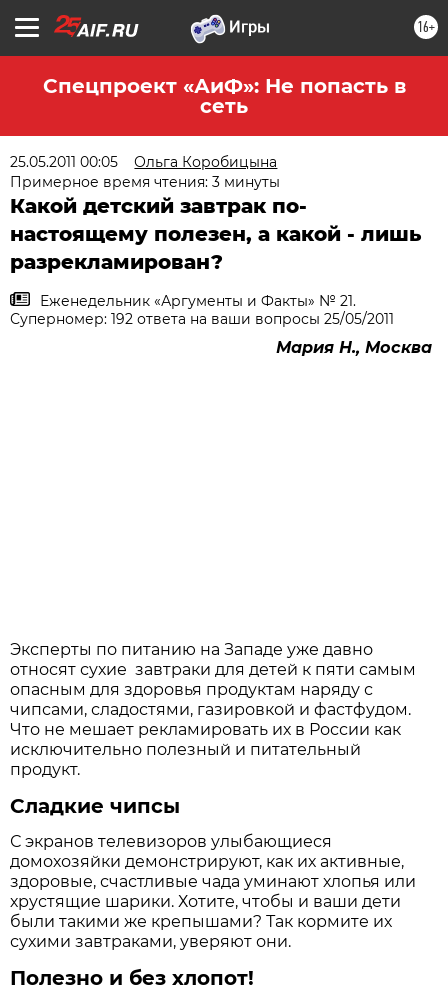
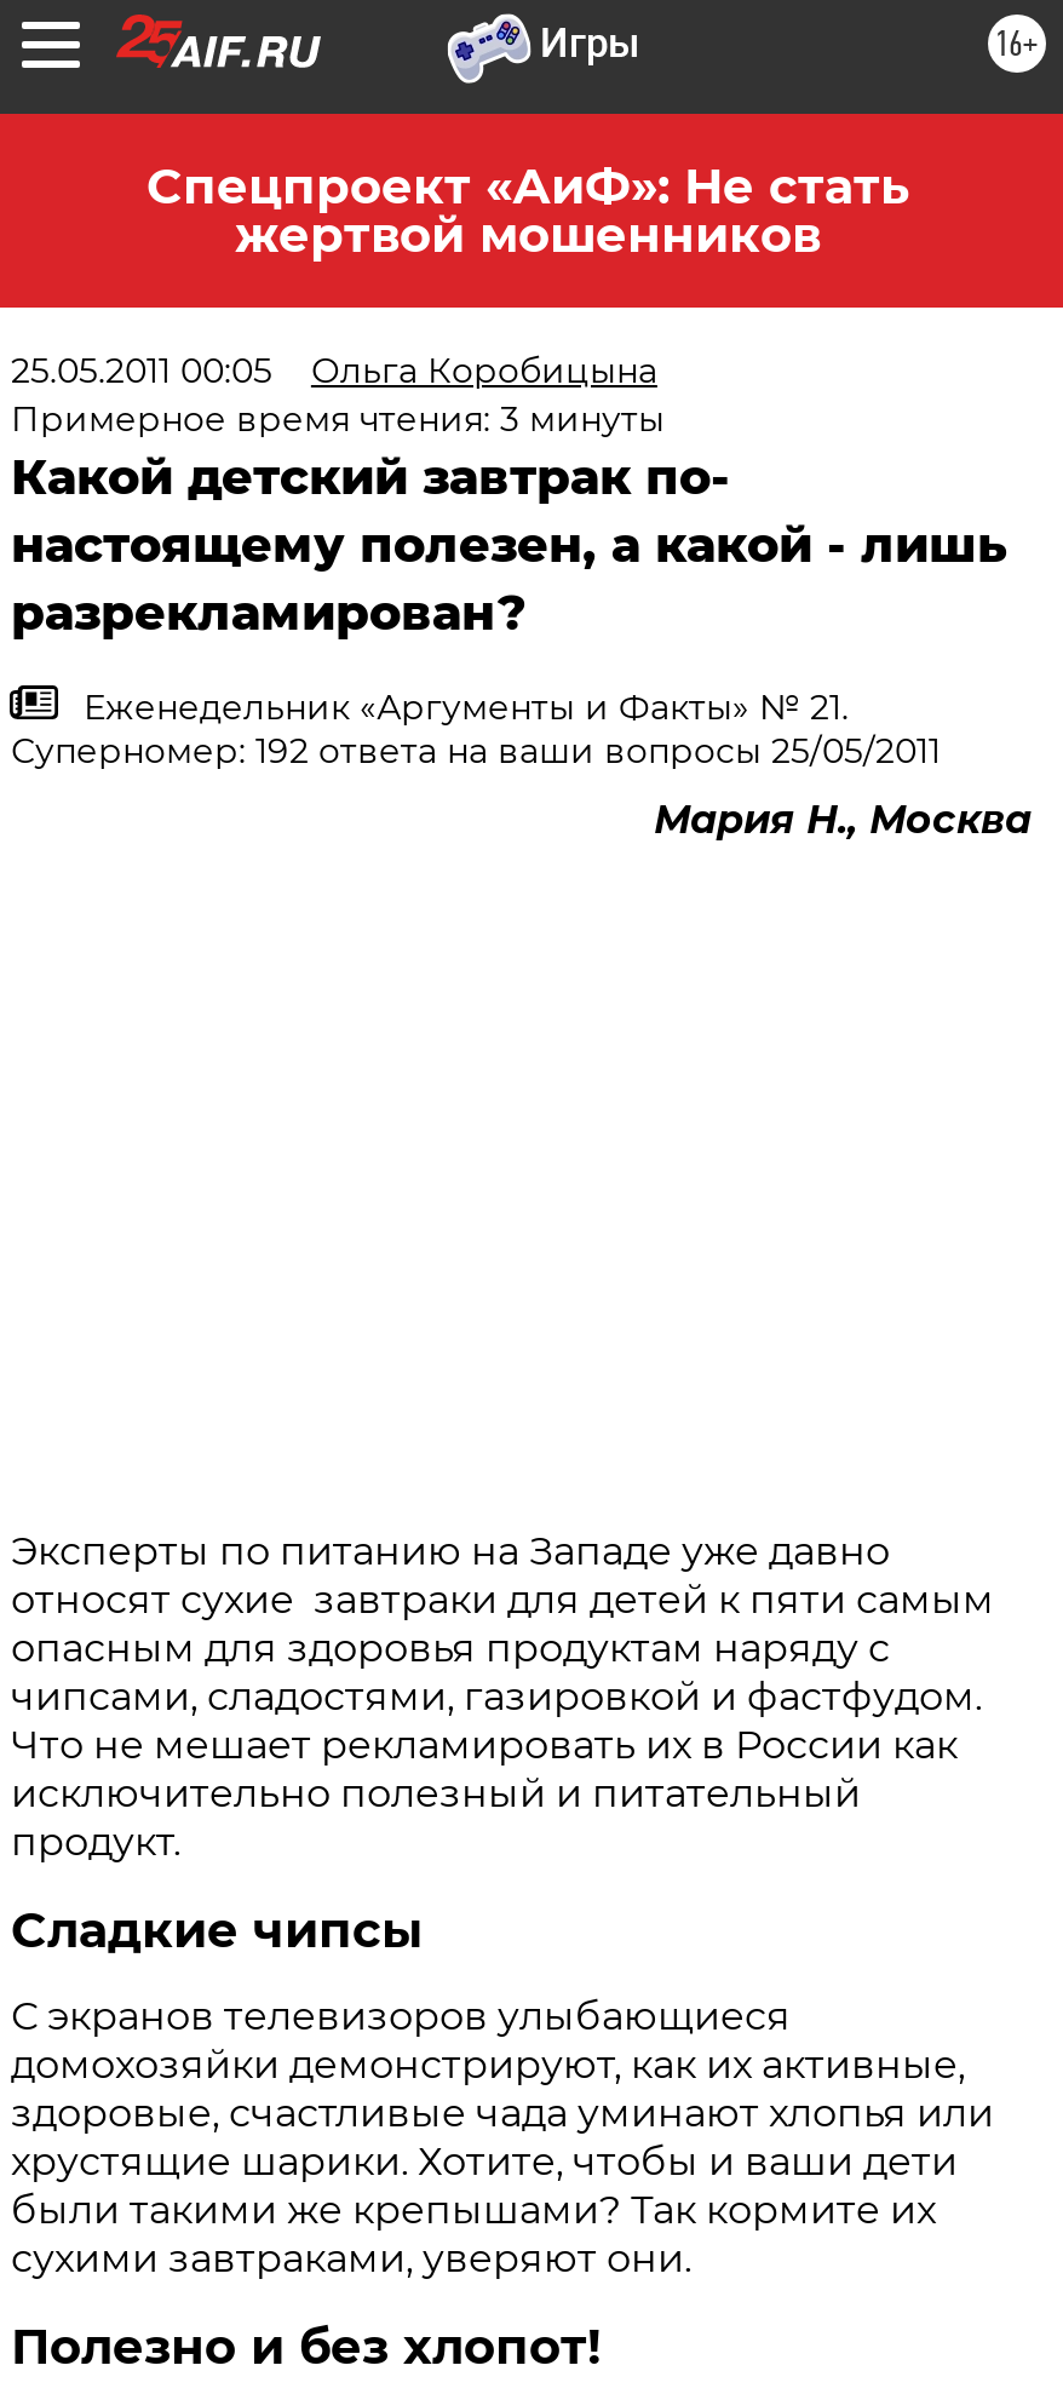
[42,74,405,118] Спецпроект «АиФ»: Не попасть в | сеть -> [146,157,909,264] Спецпроект «АиФ»: Не стать | жертвой мошенников

